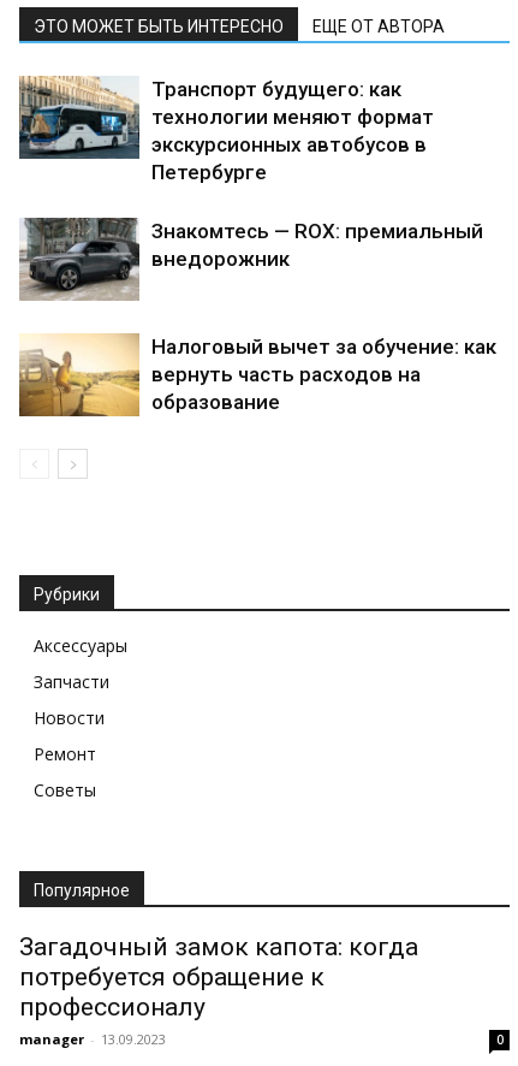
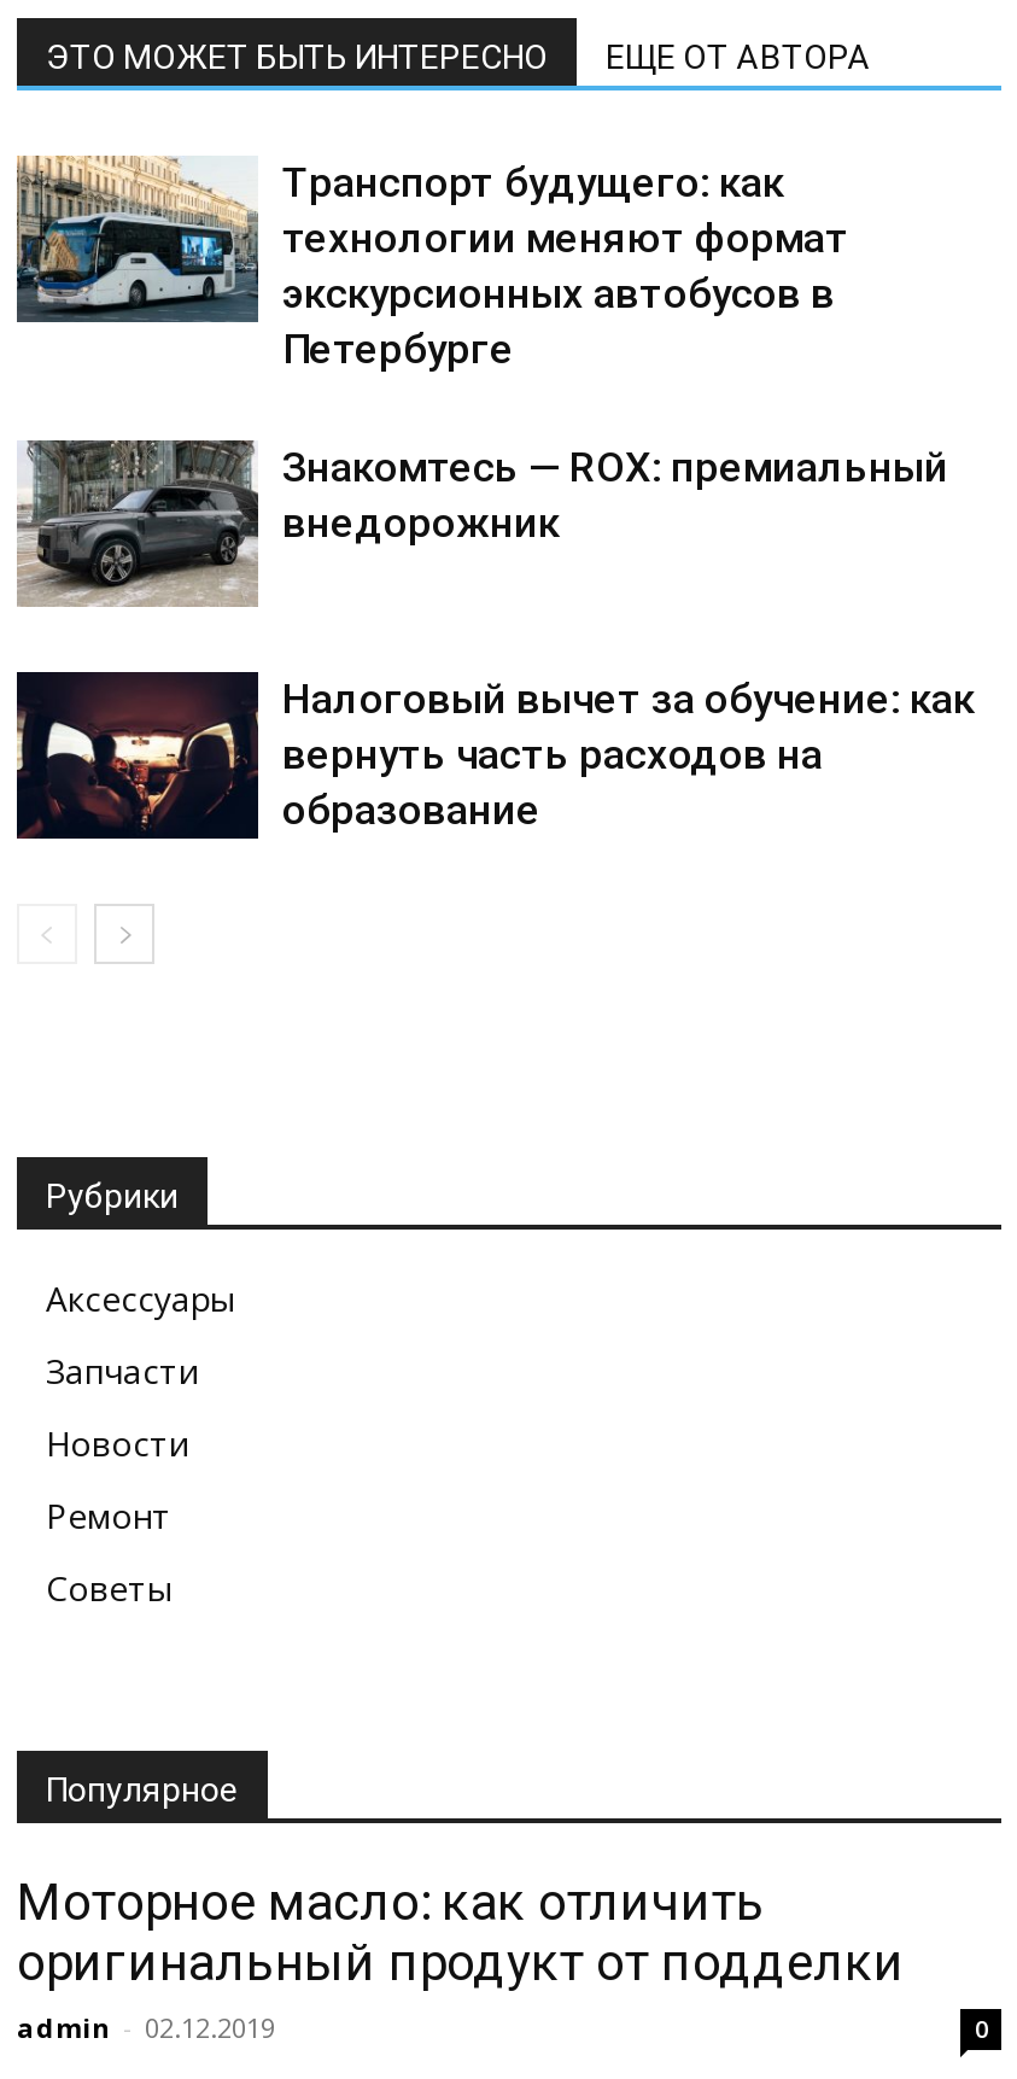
[18,333,141,417] [image] -> [14,670,261,841] [image]
[19,932,418,1048] Загадочный замок капота: когда | потребуется обращение к | профессионалу | manager - 13.09.2023 -> [17,1874,905,2045] Моторное масло: как отличить | оригинальный продукт от подделки | admin - 02.12.2019

